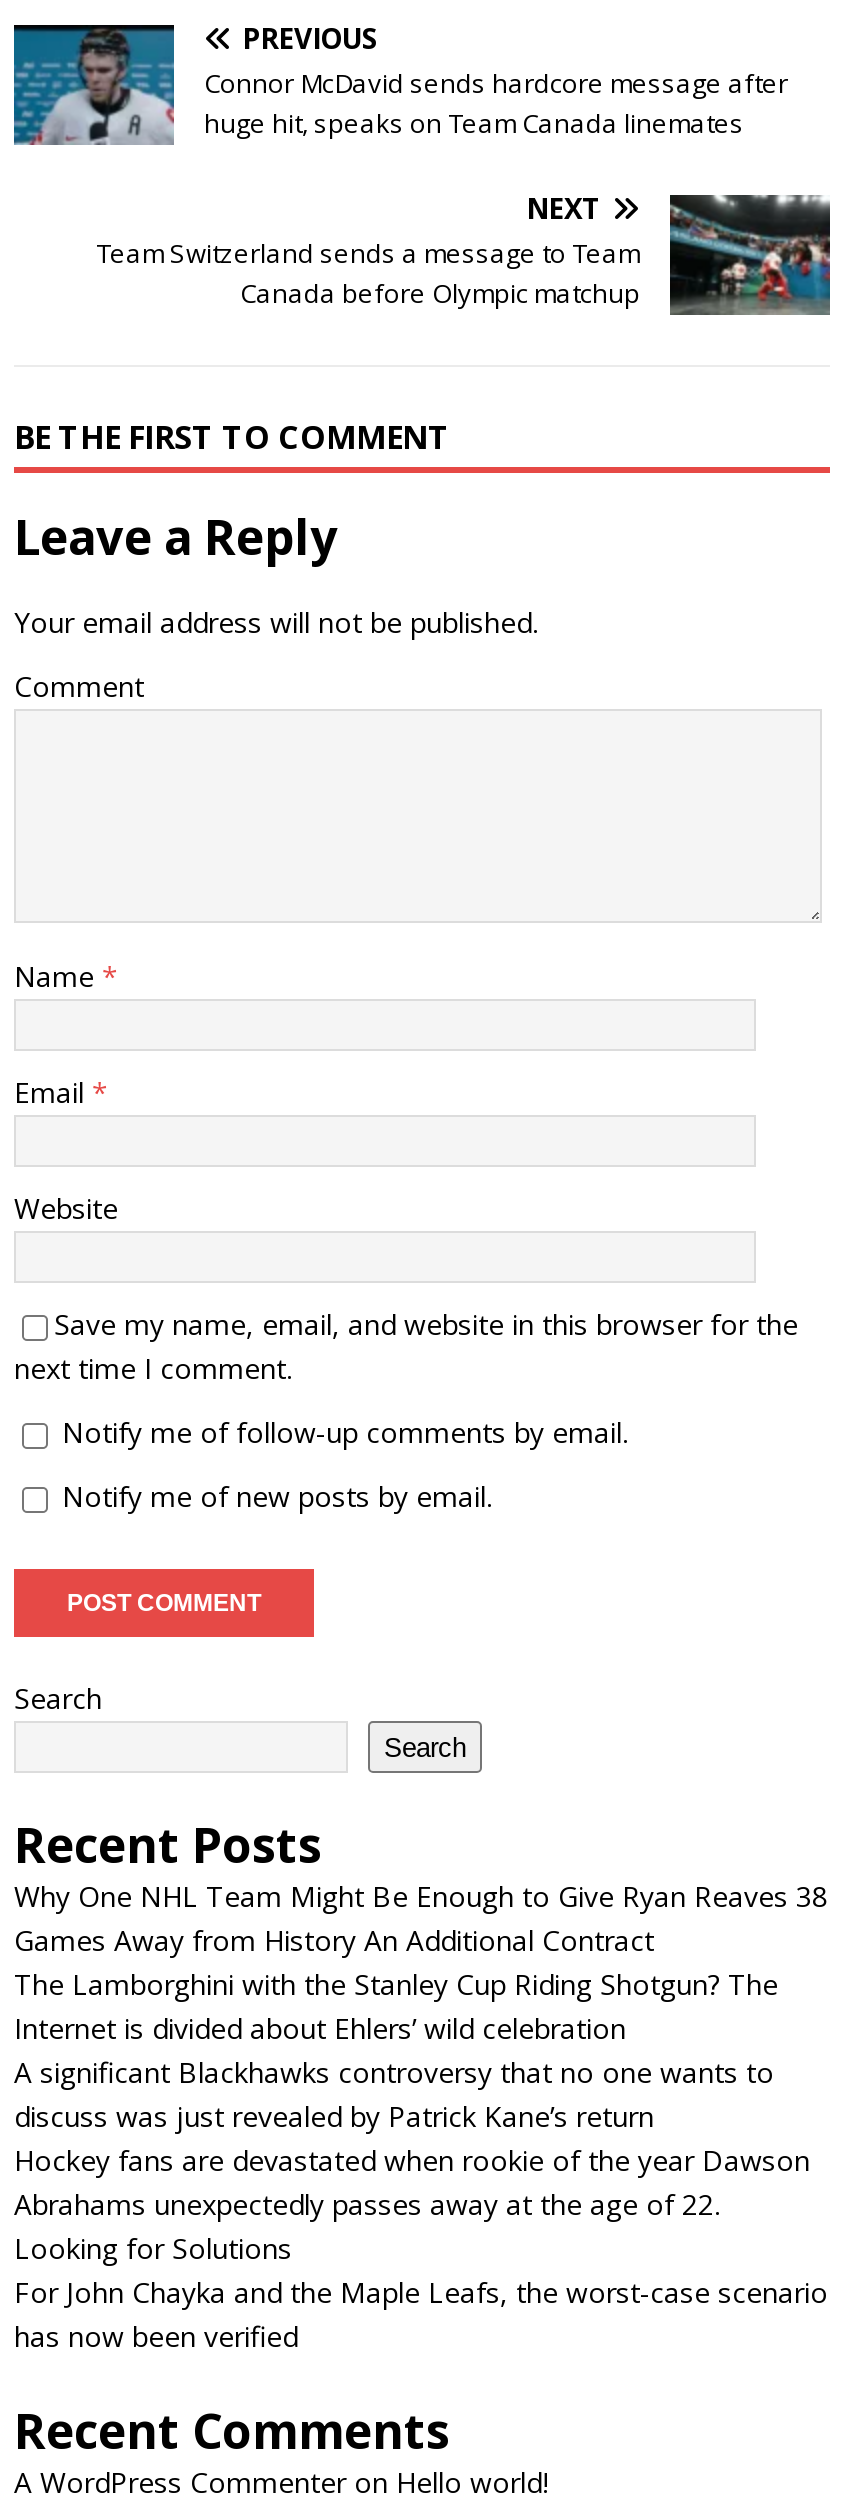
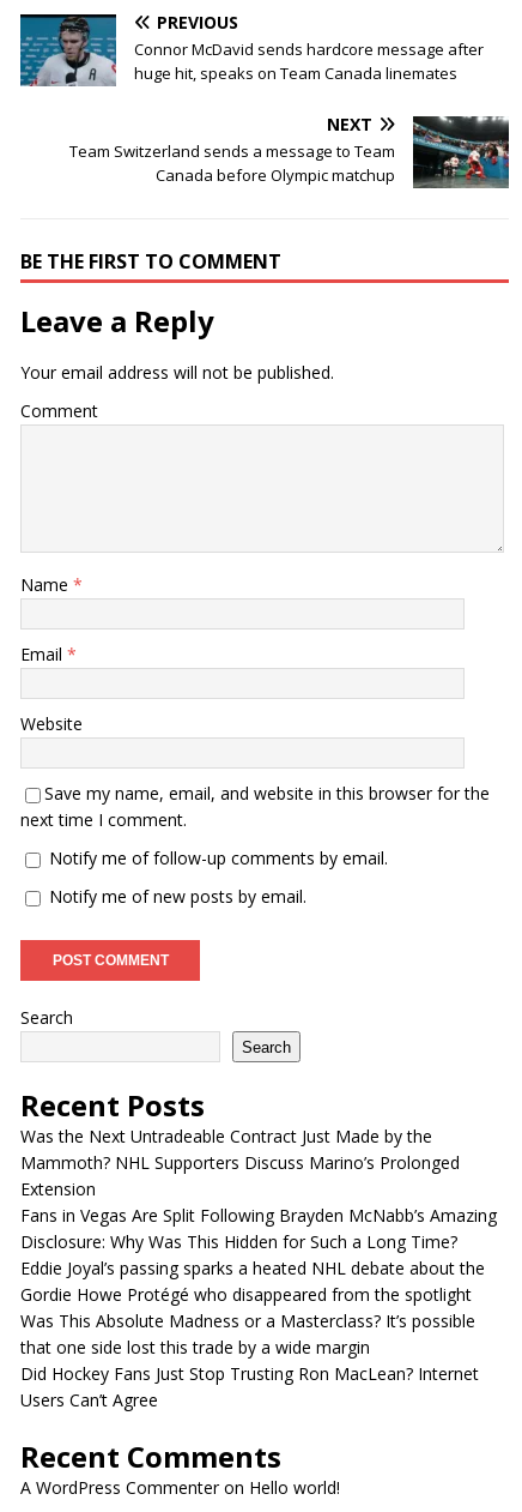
[14,1878,828,2356] Why One NHL Team Might Be Enough to Give Ryan Reaves 38 | Games Away from History An Additional Contract | The Lamborghini with the Stanley Cup Riding Shotgun? The | Internet is divided about Ehlers’ wild celebration | A significant Blackhawks controversy that no one wants to | discuss was just revealed by Patrick Kane’s return | Hockey fans are devastated when rookie of the year Dawson | Abrahams unexpectedly passes away at the age of 22. | Looking for Solutions | For John Chayka and the Maple Leafs, the worst-case scenario | has now been verified -> [20,1125,497,1412] Was the Next Untradeable Contract Just Made by the | Mammoth? NHL Supporters Discuss Marino’s Prolonged | Extension | Fans in Vegas Are Split Following Brayden McNabb’s Amazing | Disclosure: Why Was This Hidden for Such a Long Time? | Eddie Joyal’s passing sparks a heated NHL debate about the | Gordie Howe Protégé who disappeared from the spotlight | Was This Absolute Madness or a Masterclass? It’s possible | that one side lost this trade by a wide margin | Did Hockey Fans Just Stop Trusting Ron MacLean? Internet | Users Can’t Agree

